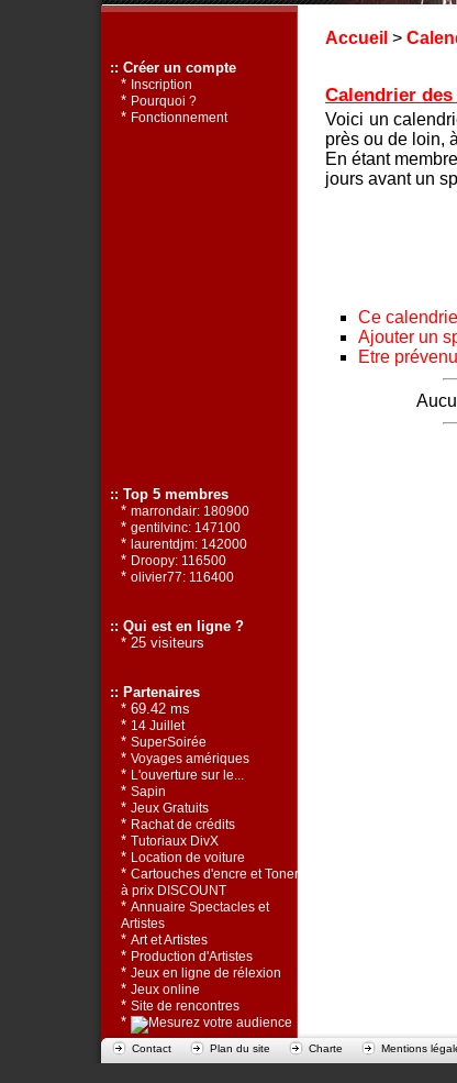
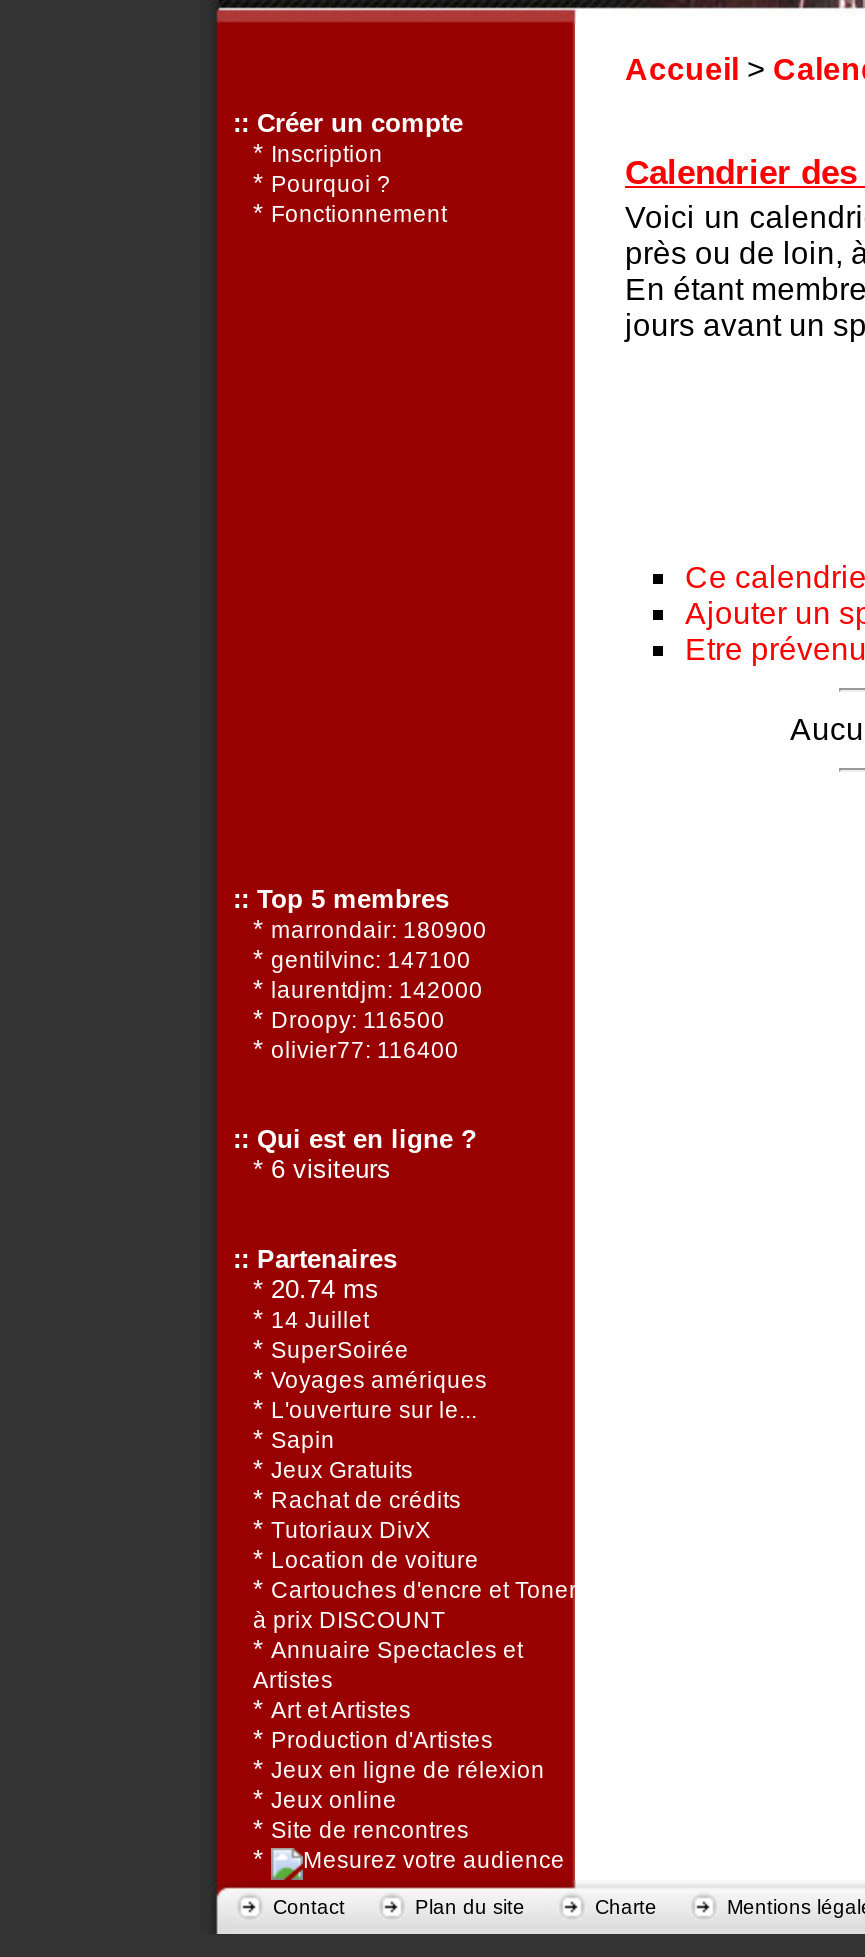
[121,635,204,651] * 25 visiteurs -> [253,1155,391,1185] * 6 visiteurs
[121,701,190,717] * 69.42 ms -> [253,1275,379,1305] * 20.74 ms

